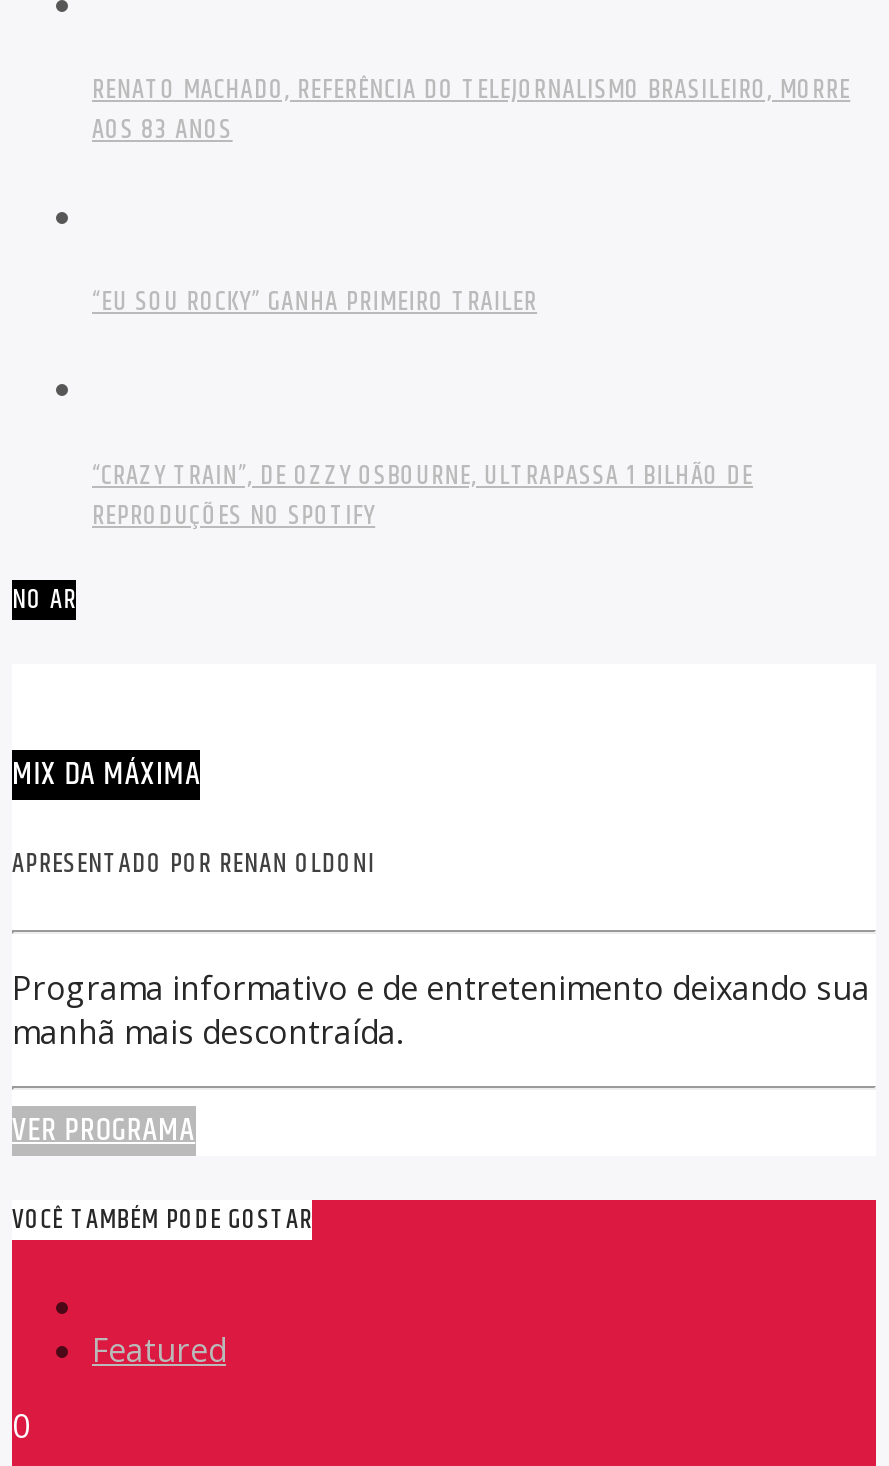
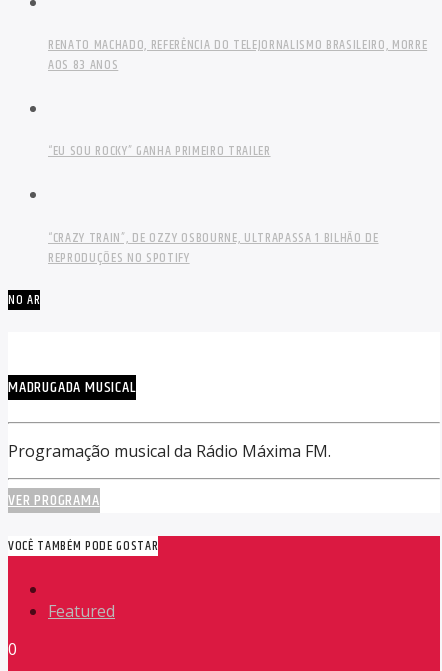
[12,750,870,1053] MIX DA MÁXIMA | APRESENTADO POR RENAN OLDONI | Programa informativo e de entretenimento deixando sua | manhã mais descontraída. -> [8,375,331,462] MADRUGADA MUSICAL | Programação musical da Rádio Máxima FM.

